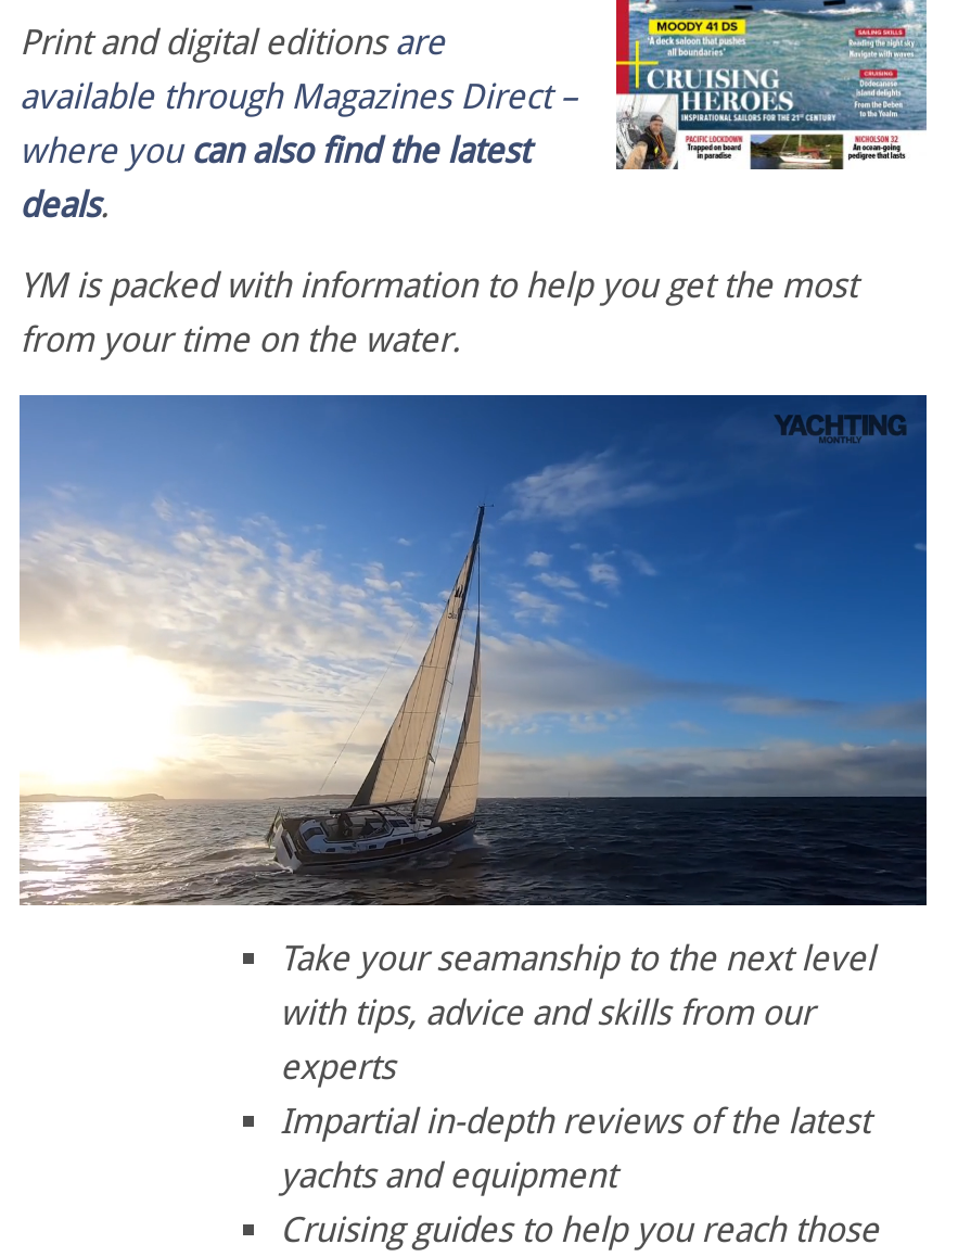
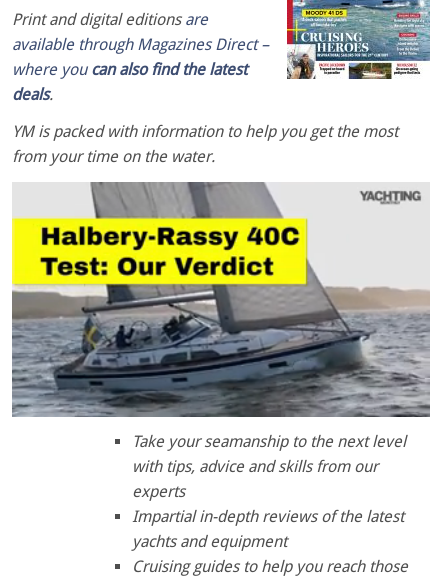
[17,393,929,907] [image] -> [11,182,430,417] [image]

